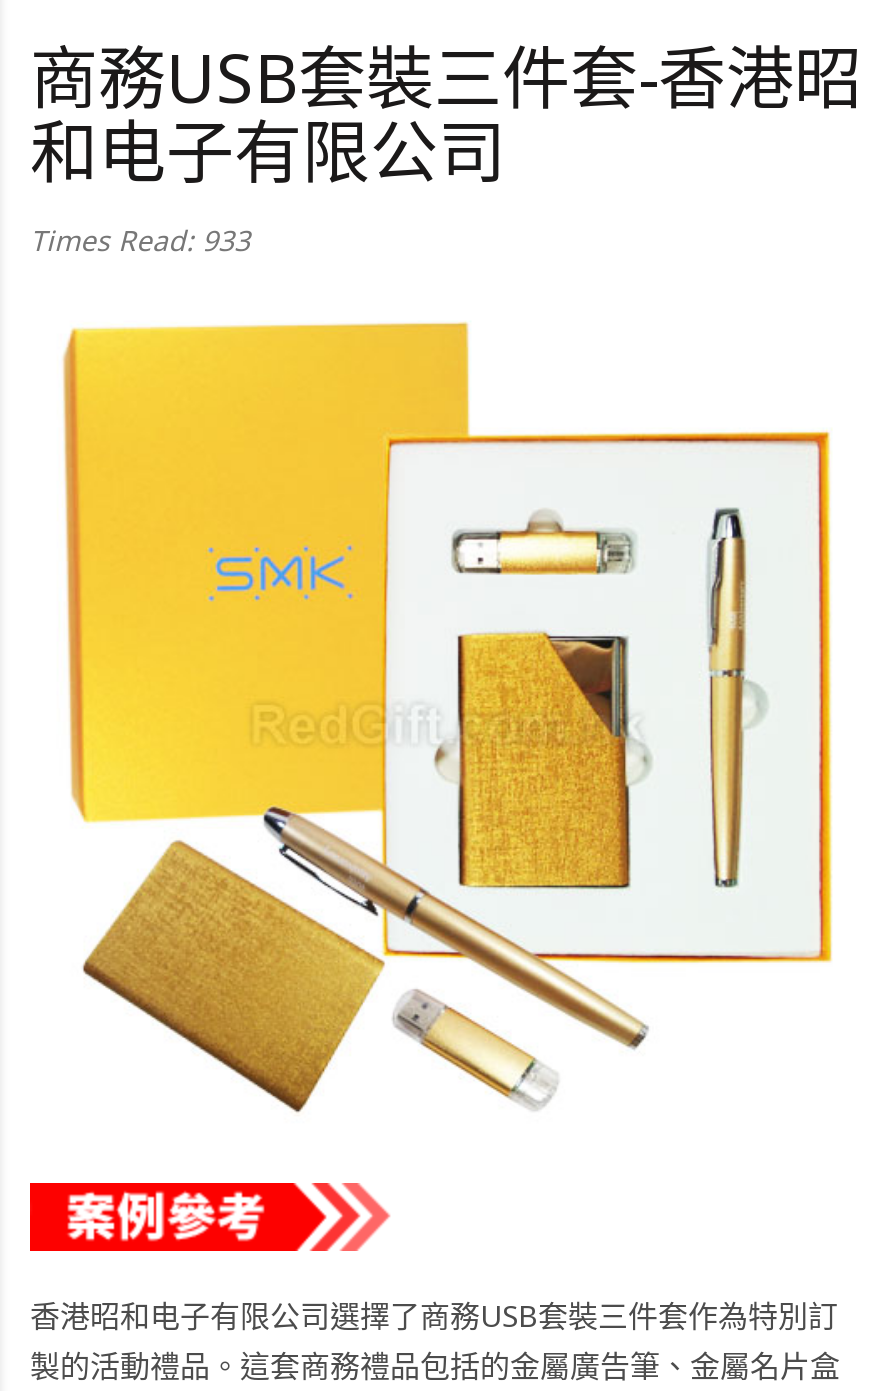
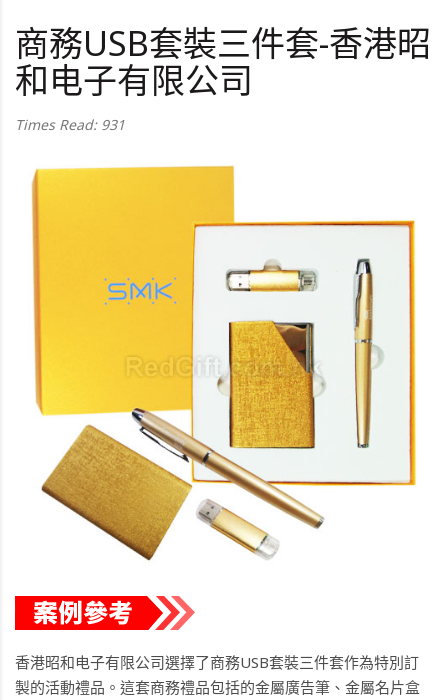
[30,221,250,259] Times Read: 933 -> [15,115,125,134] Times Read: 931

